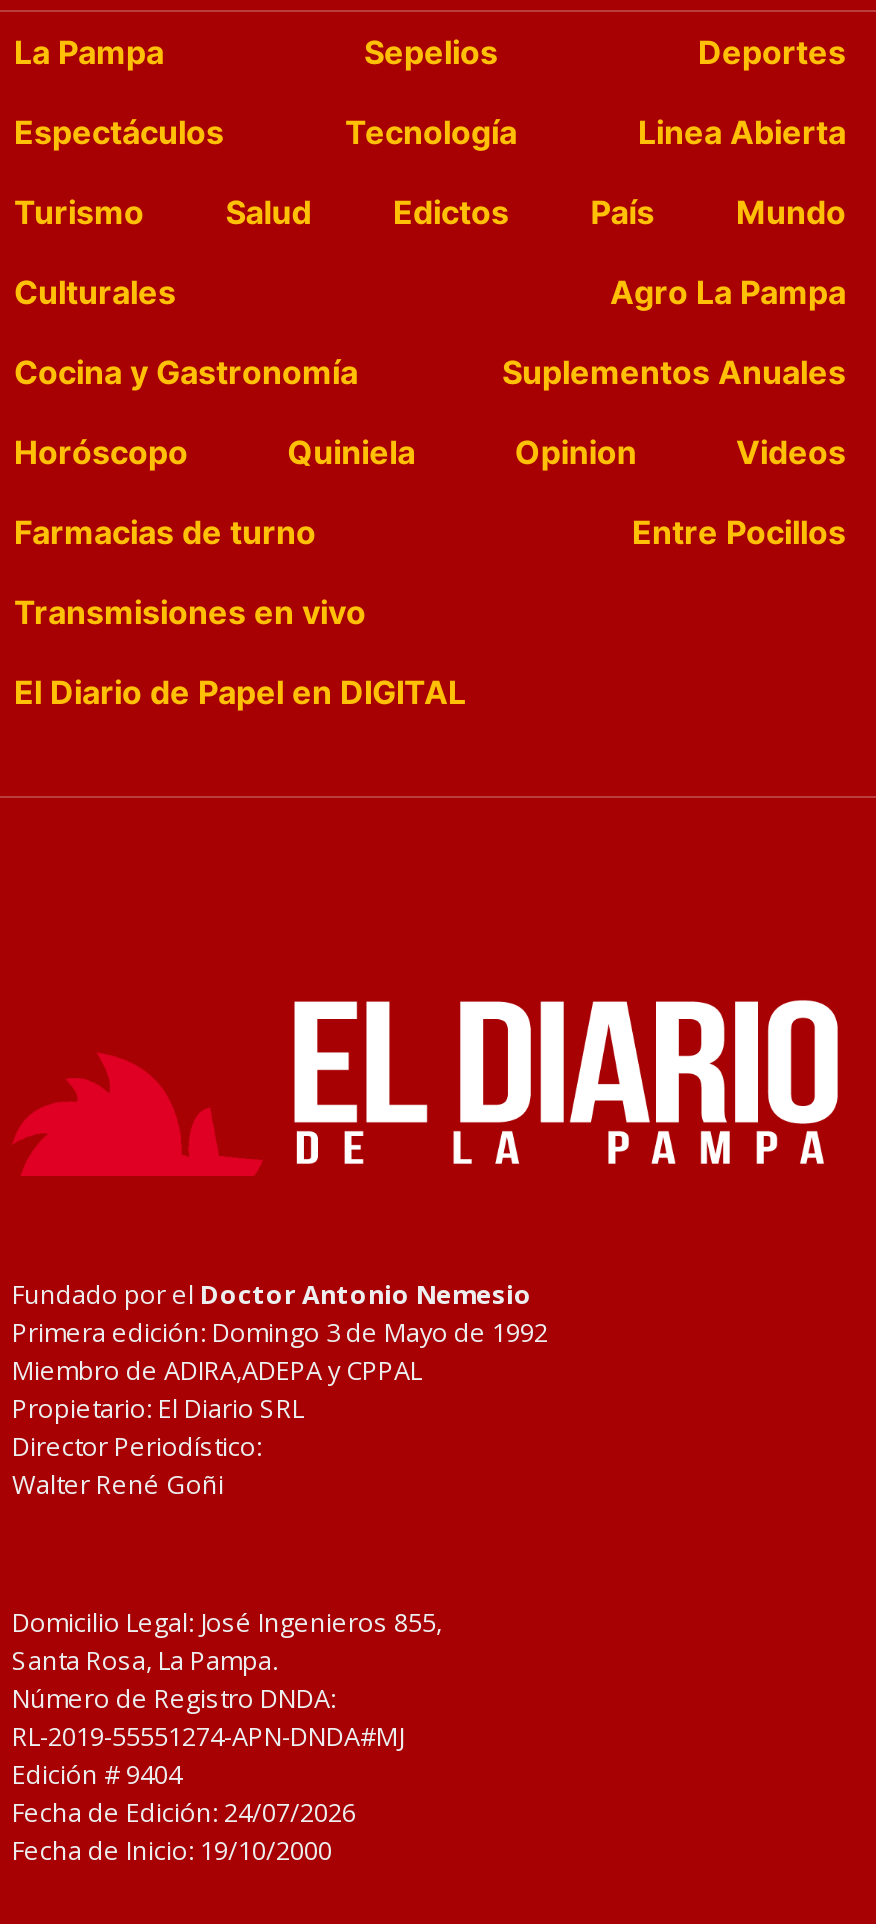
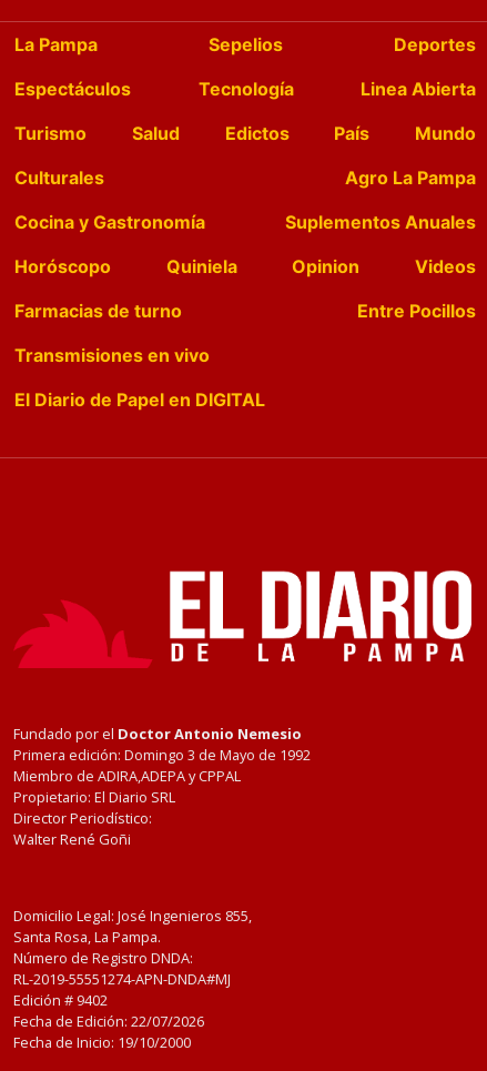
[12,1756,182,1792] Edición #9404 -> [13,990,108,1010] Edición #9402
[12,1794,356,1830] Fecha de Edición: 24/07/2026 -> [13,1011,204,1031] Fecha de Edición: 22/07/2026

